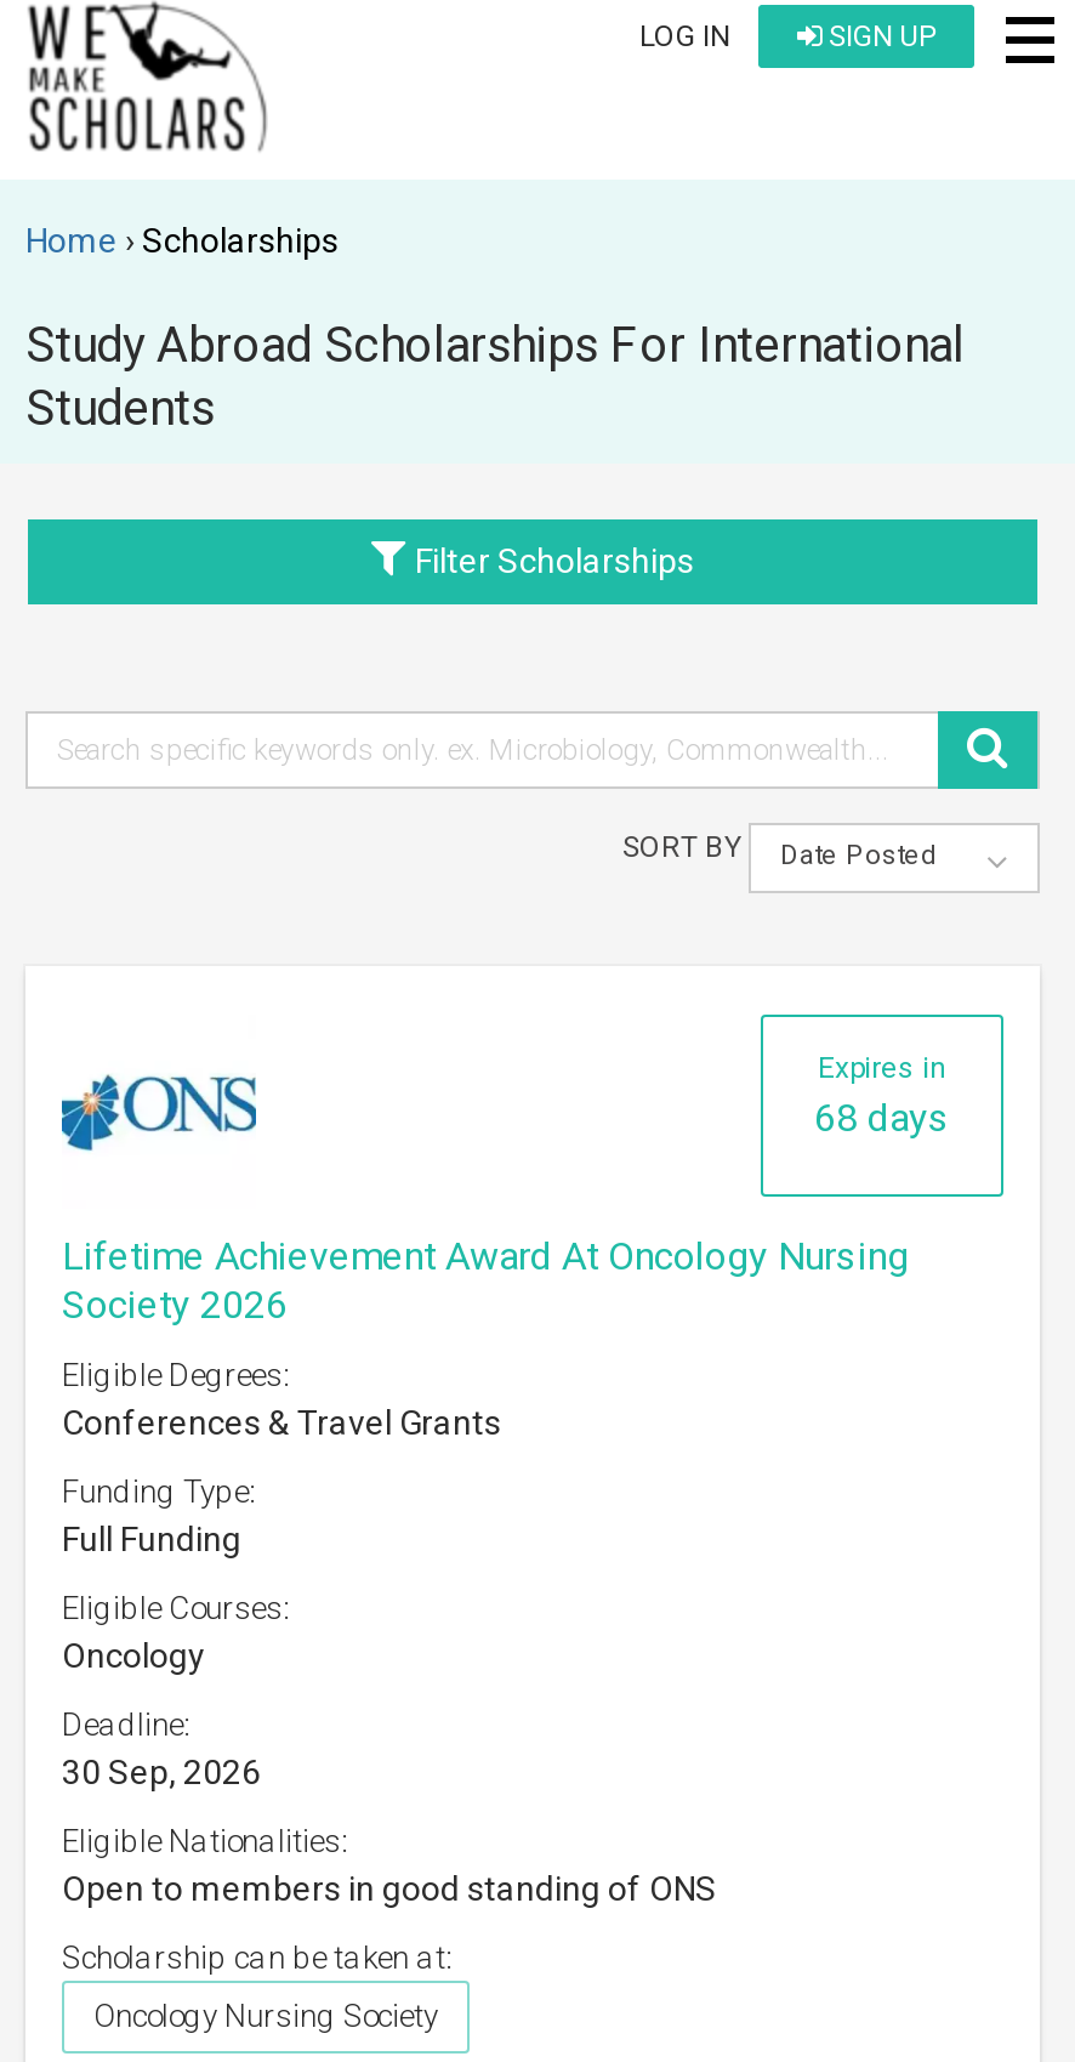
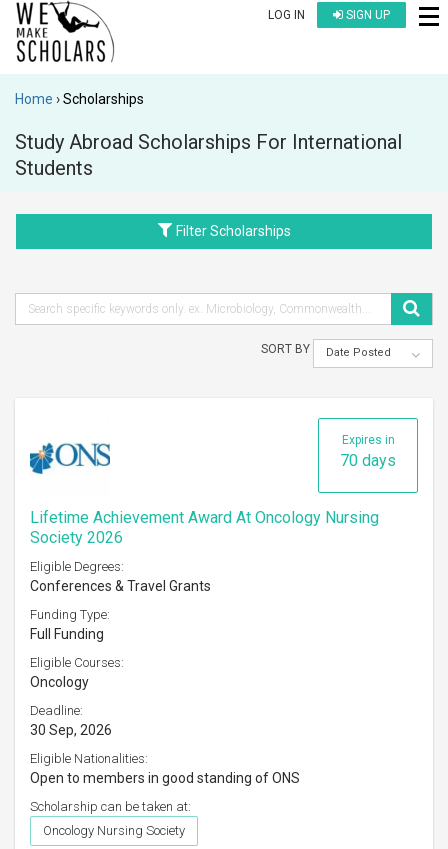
[814,1095,950,1141] 68 days -> [340,451,396,470] 70 days

